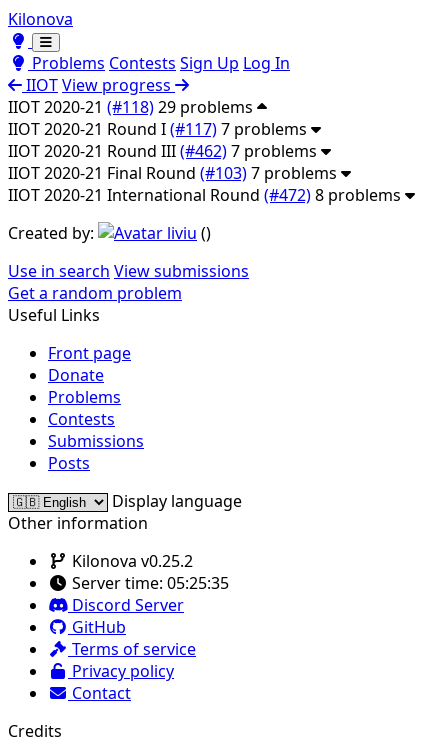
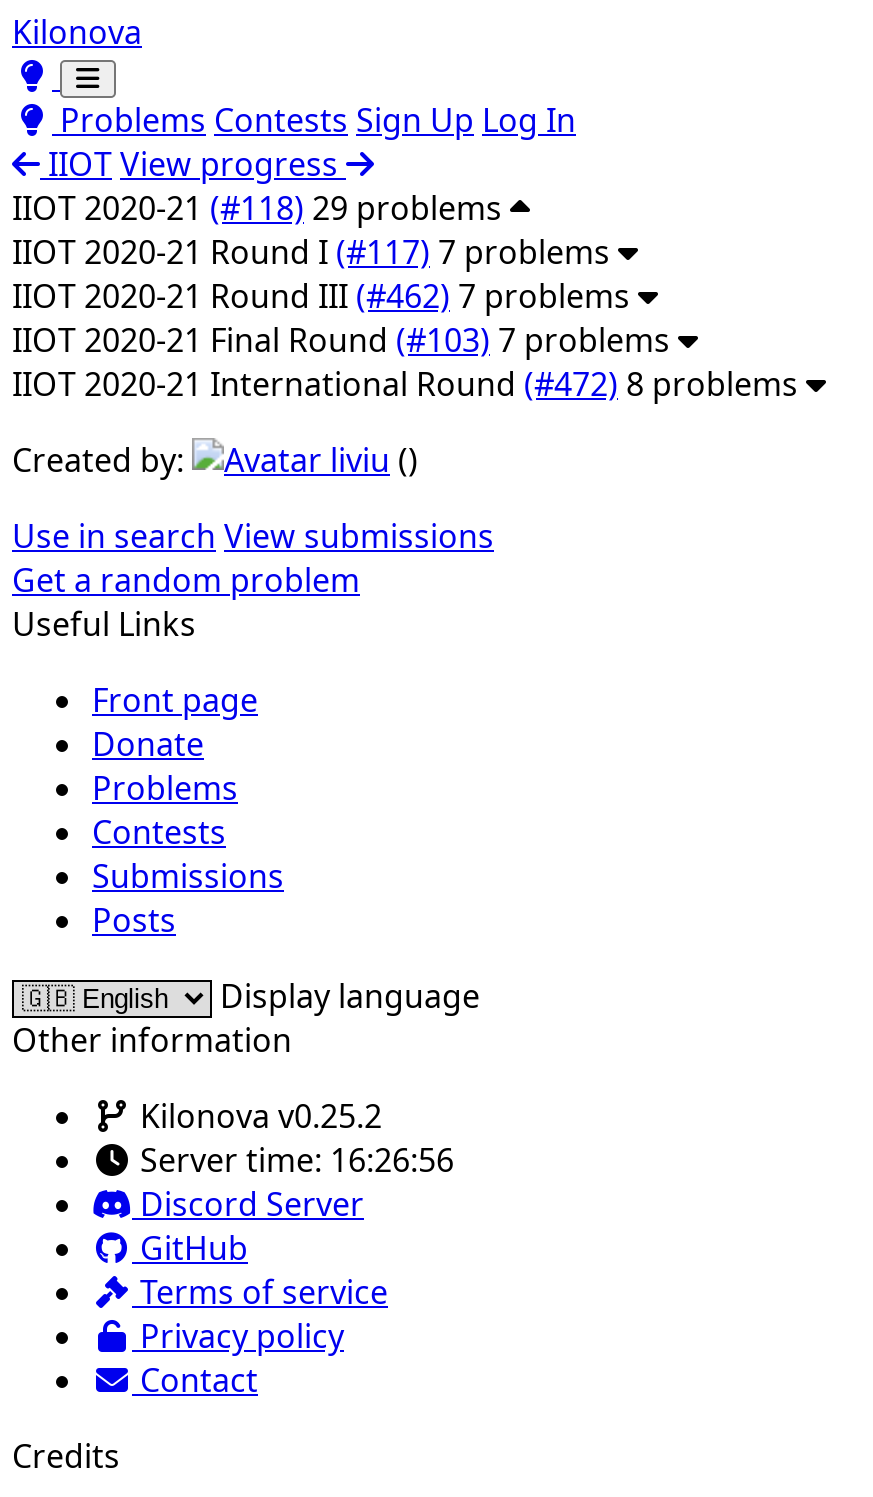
[68,572,229,594] Server time: 05:25:35 -> [132,1138,454,1182] Server time: 16:26:56

